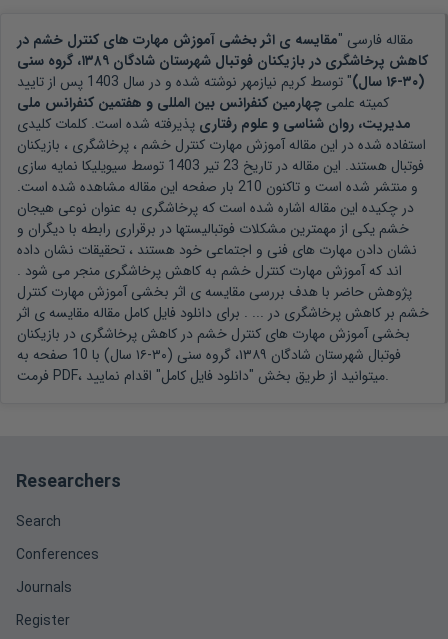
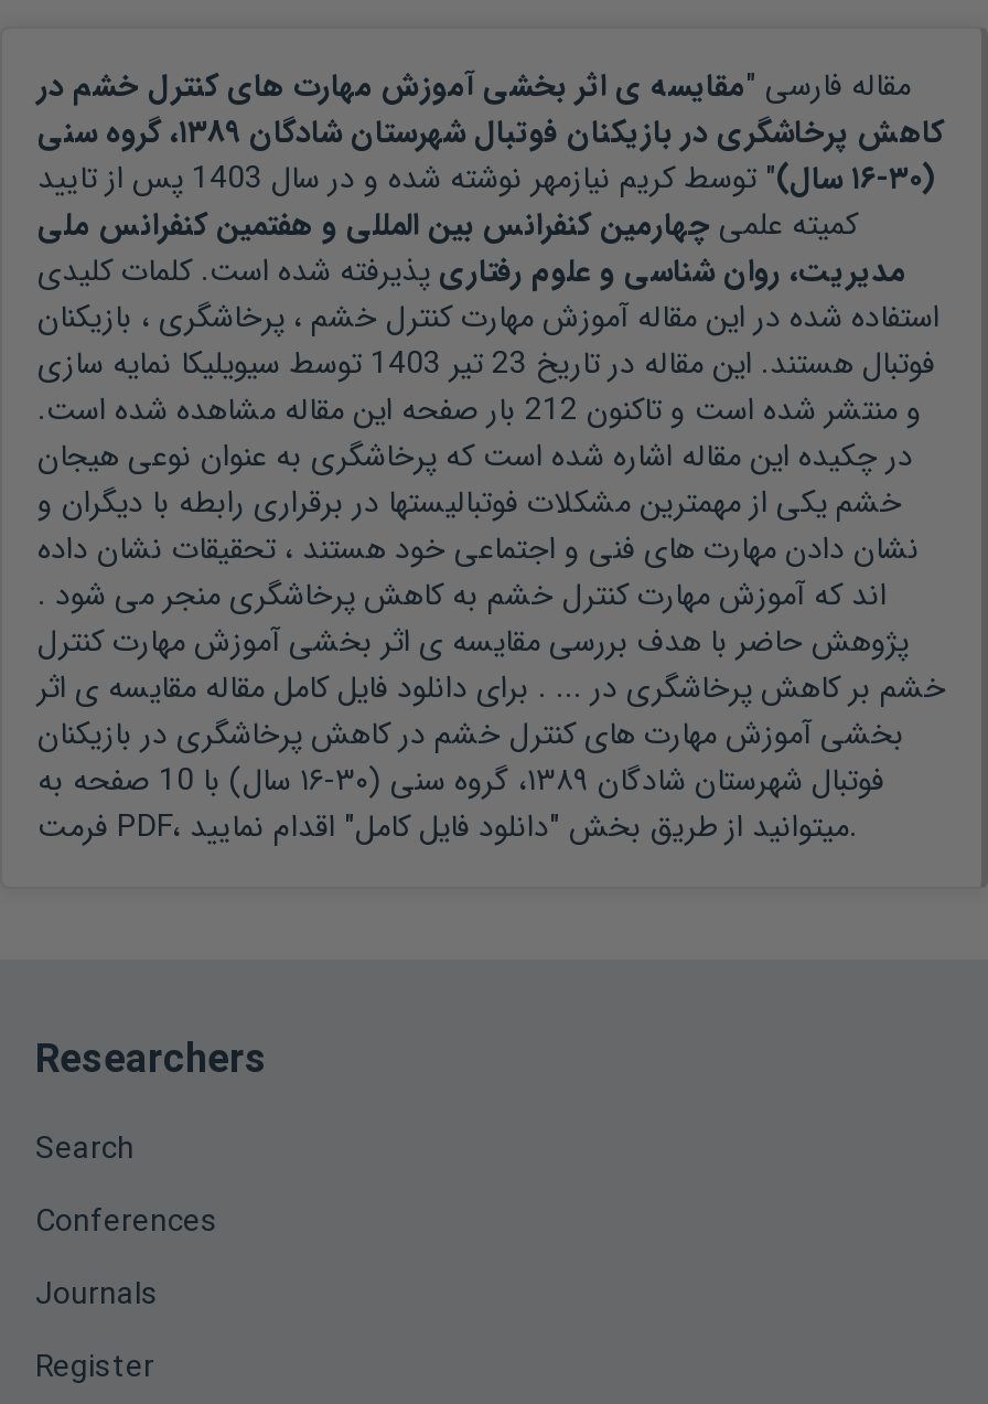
[17,176,418,198] و منتشر شده است و تاکنون 210 بار صفحه این مقاله مشاهده شده است. -> [37,386,922,435] و منتشر شده است و تاکنون 212 بار صفحه این مقاله مشاهده شده است.

